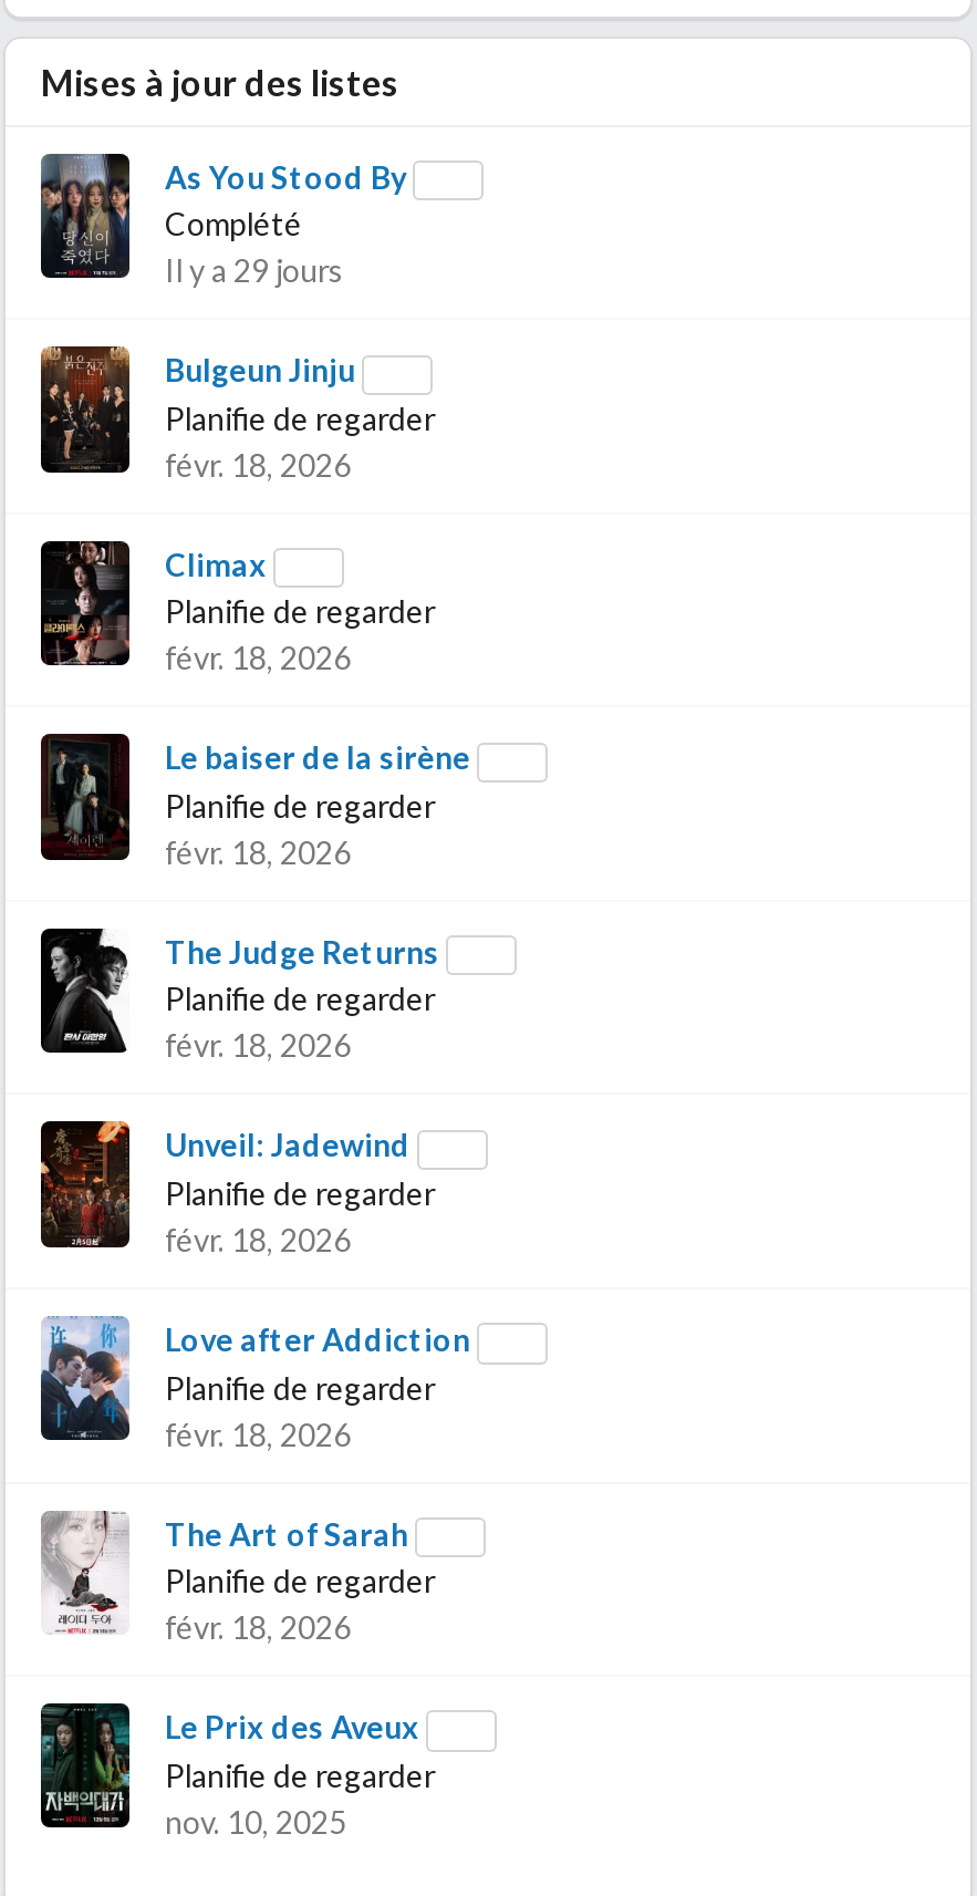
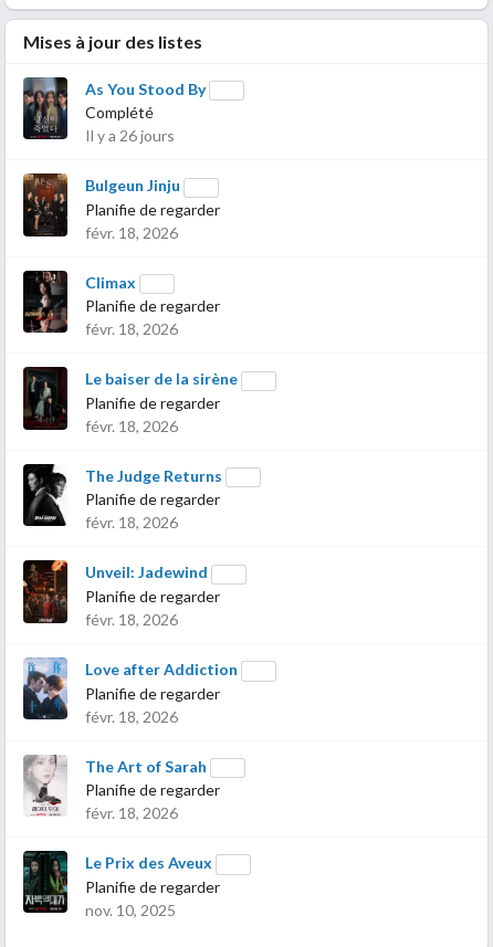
[165,252,344,290] Il y a 29 jours -> [85,126,175,145] Il y a 26 jours

